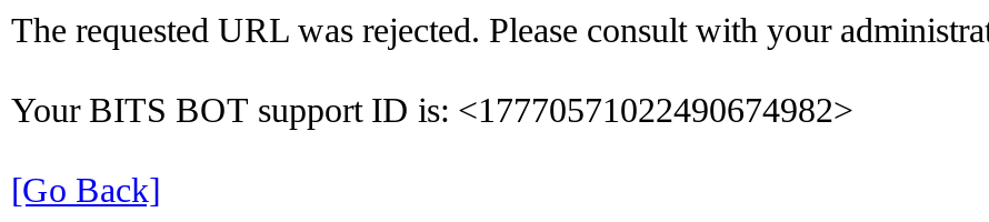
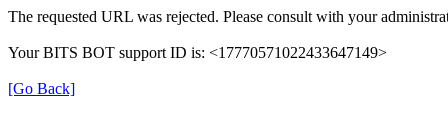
[11,91,853,129] Your BITS BOT support ID is: <17770571022490674982> -> [8,44,387,61] Your BITS BOT support ID is: <17770571022433647149>

